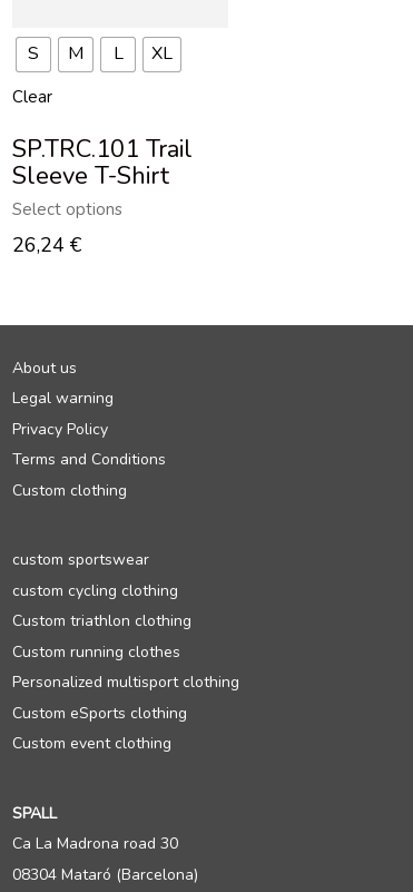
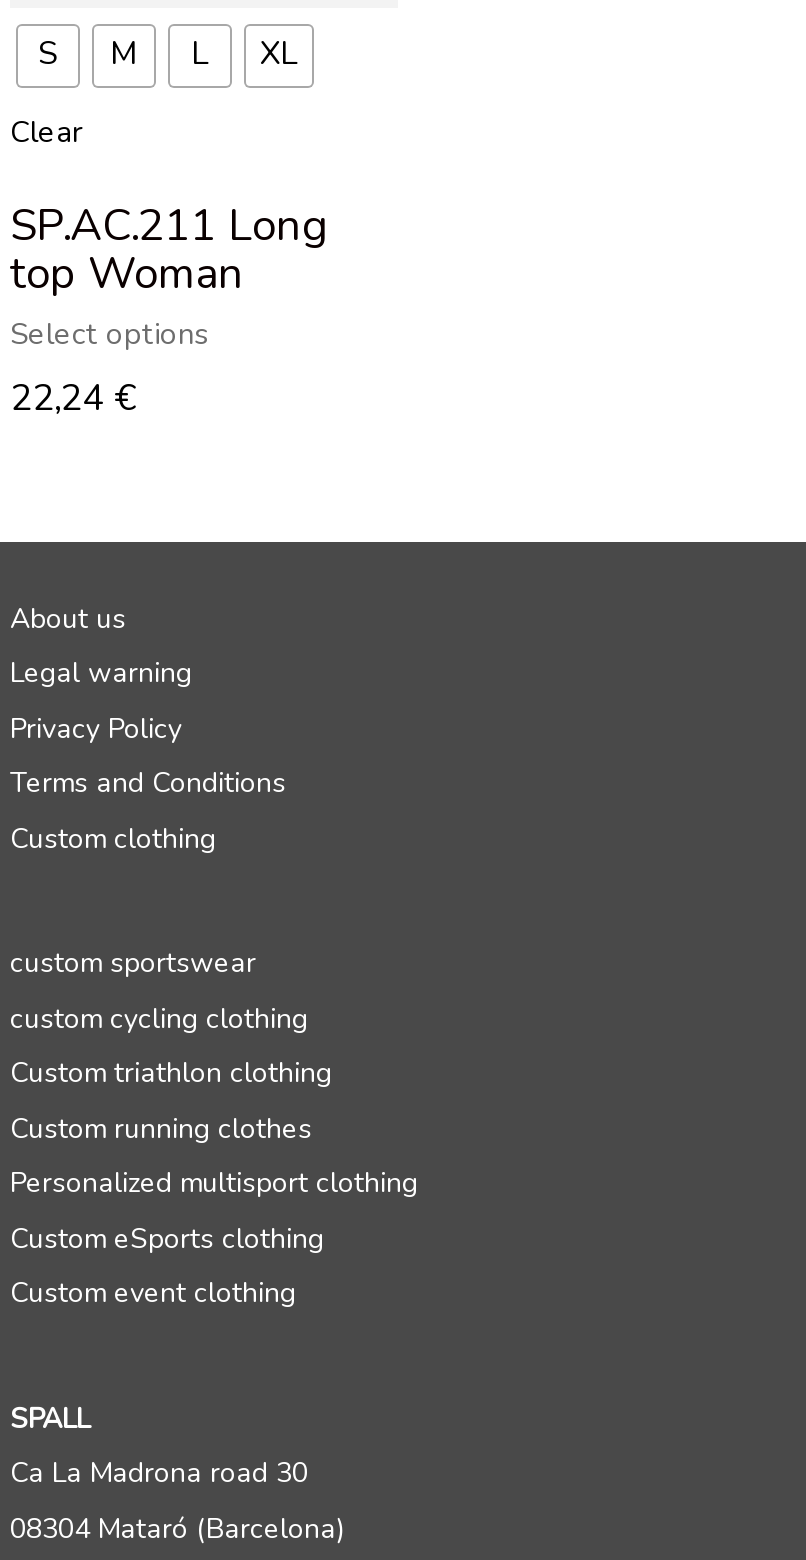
[12,132,193,193] SP.TRC.101 Trail | Sleeve T-Shirt -> [10,196,328,304] SP.AC.211 Long | top Woman
[12,232,81,259] 26,24 € -> [10,375,134,423] 22,24 €

